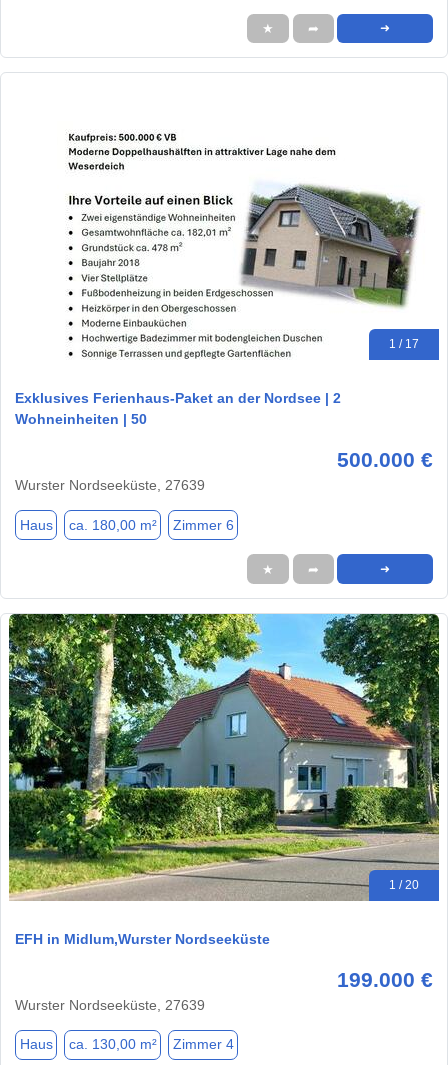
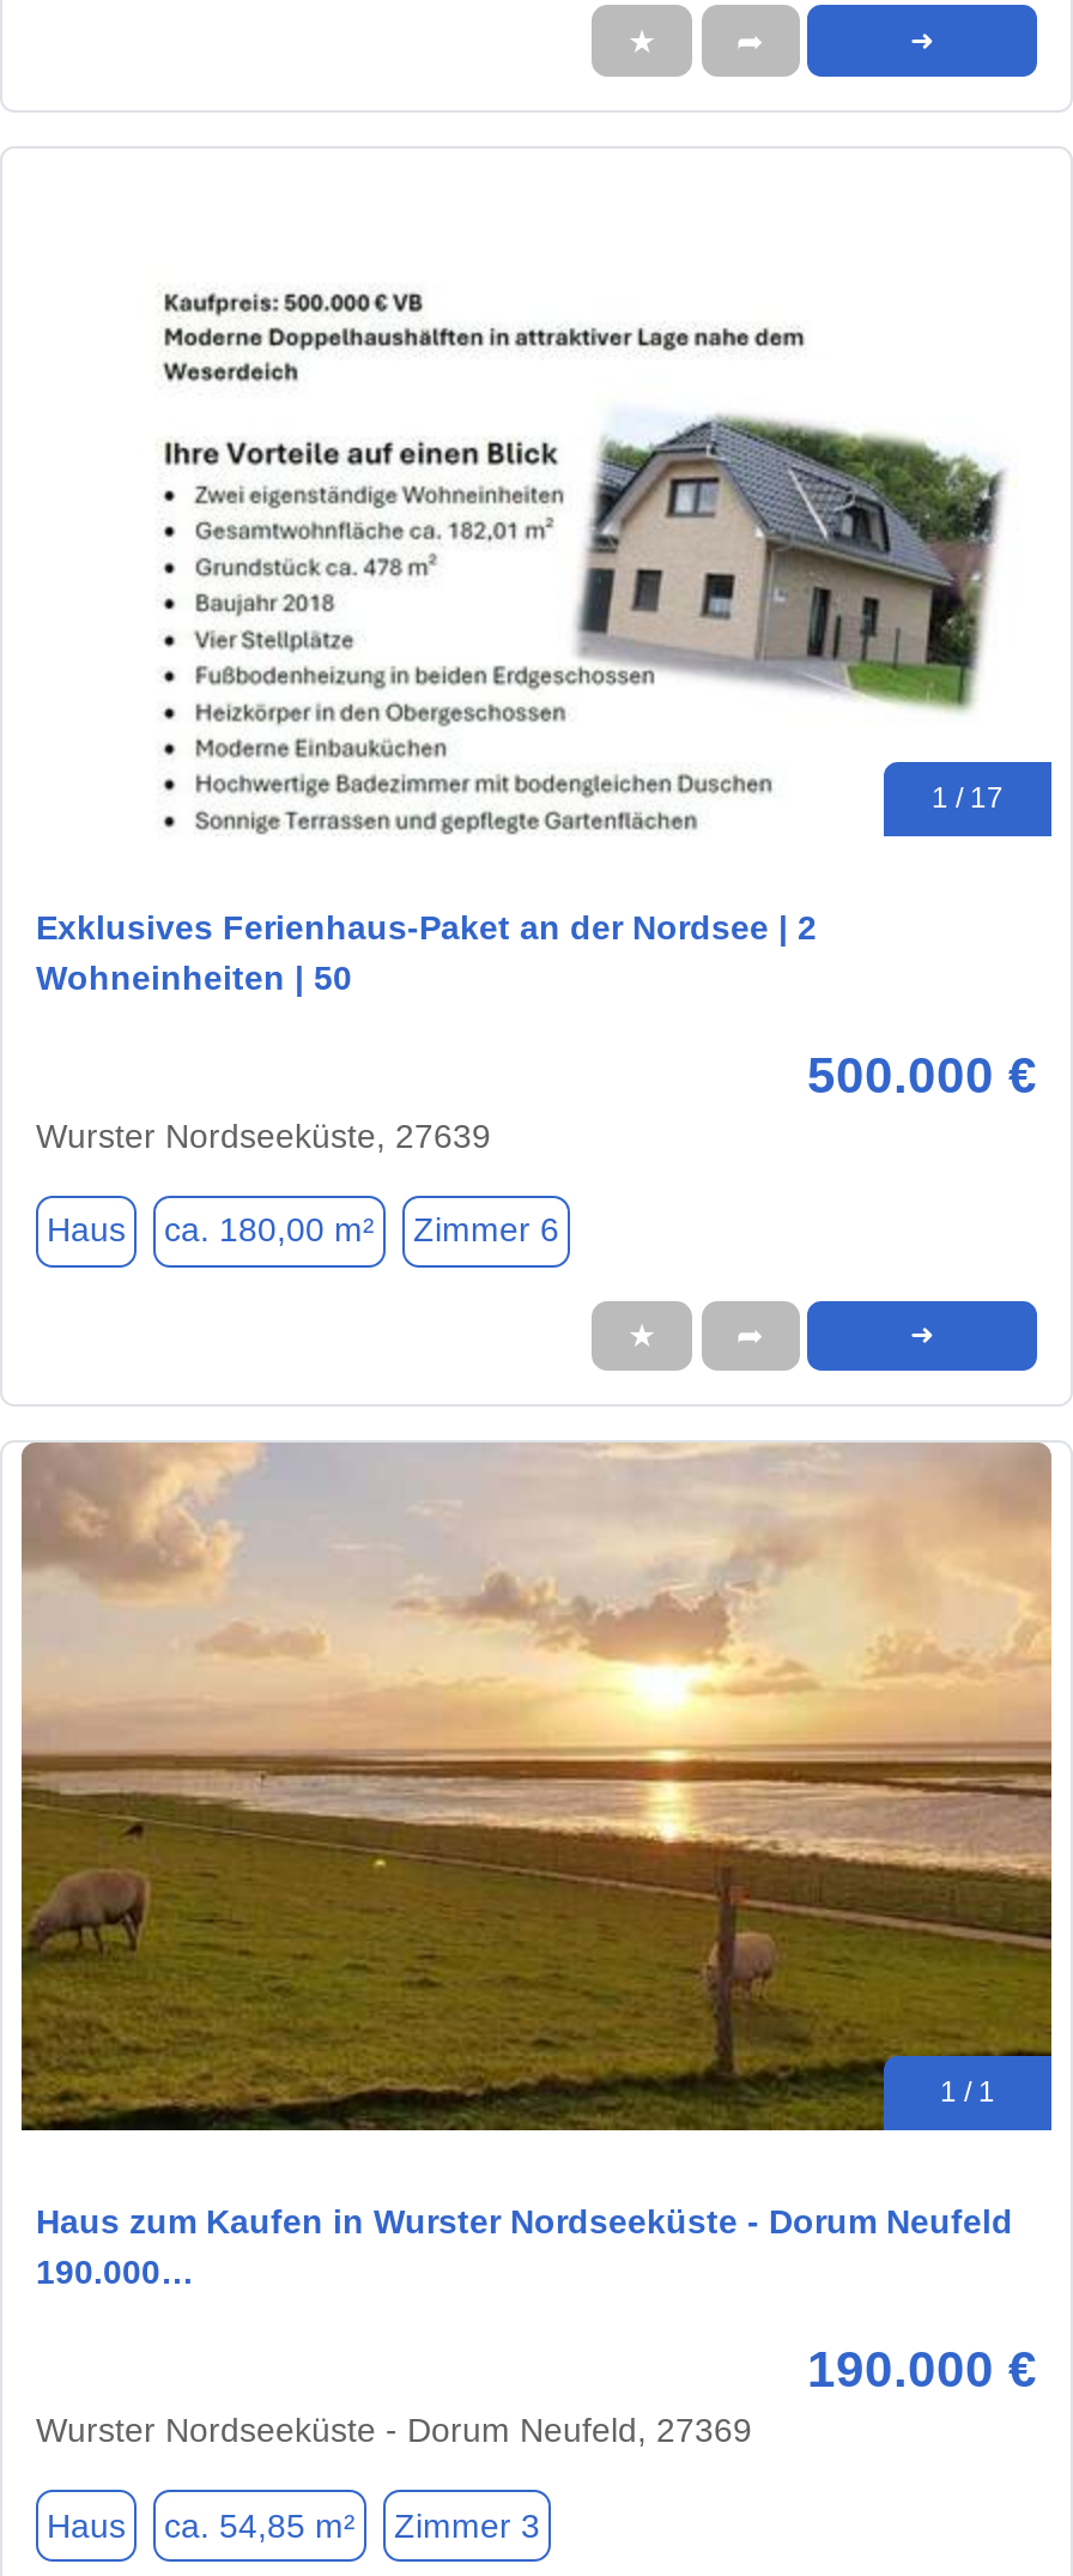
[8,613,440,901] [image] | 1 / 20 -> [19,1441,1054,2131] [image] | 1 / 1
[15,931,270,947] EFH in Midlum,Wurster Nordseeküste -> [36,2203,1013,2292] Haus zum Kaufen in Wurster Nordseeküste - Dorum Neufeld | 190.000…
[15,968,433,1013] 199.000 € | Wurster Nordseeküste, 27639 -> [36,2342,1037,2450] 190.000 € | Wurster Nordseeküste - Dorum Neufeld, 27369
[68,1036,156,1052] ca. 130,00 m² -> [164,2507,356,2545] ca. 54,85 m²
[172,1036,233,1052] Zimmer 4 -> [394,2507,540,2545] Zimmer 3

